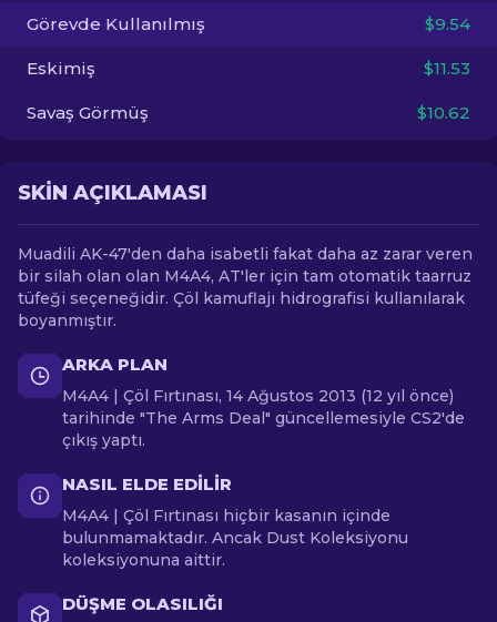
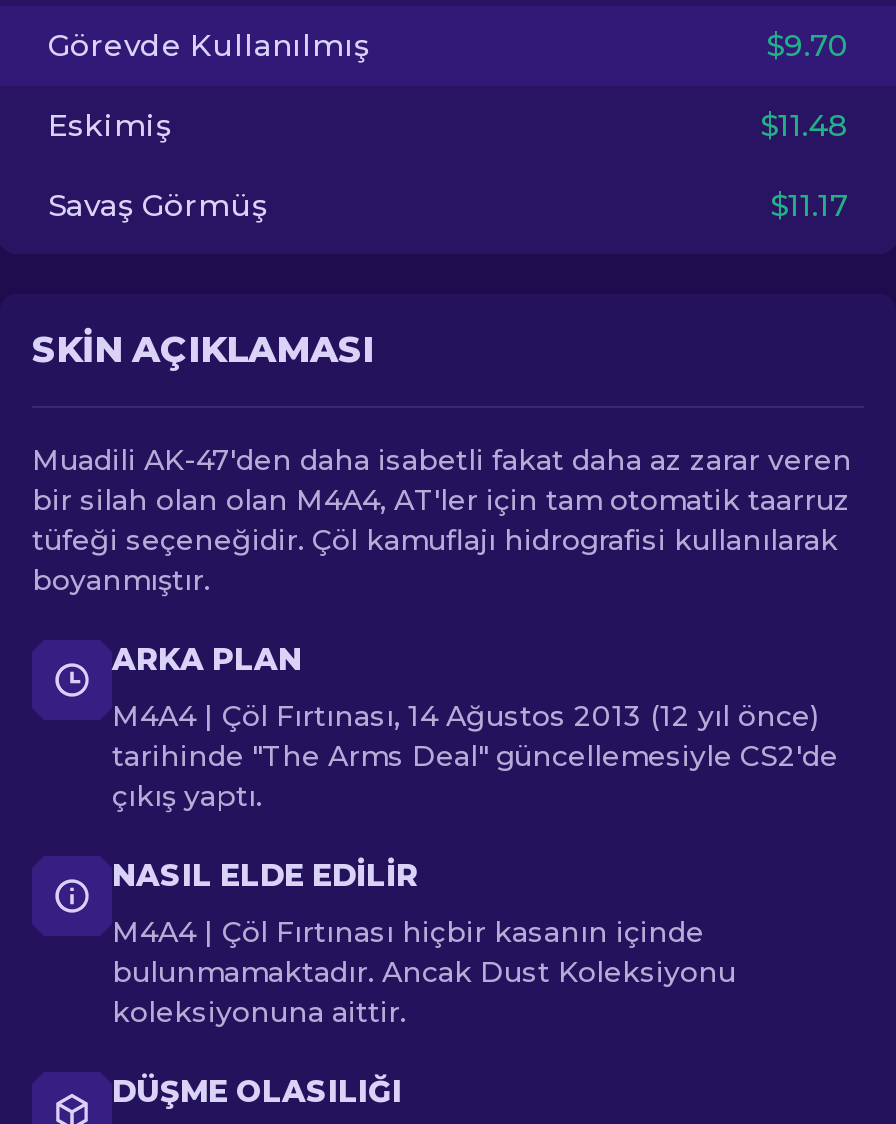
[425,13,470,34] $9.54 -> [766,26,848,64] $9.70
[424,58,470,79] $11.53 -> [760,106,848,144] $11.48
[417,102,470,123] $10.62 -> [770,186,848,224] $11.17

